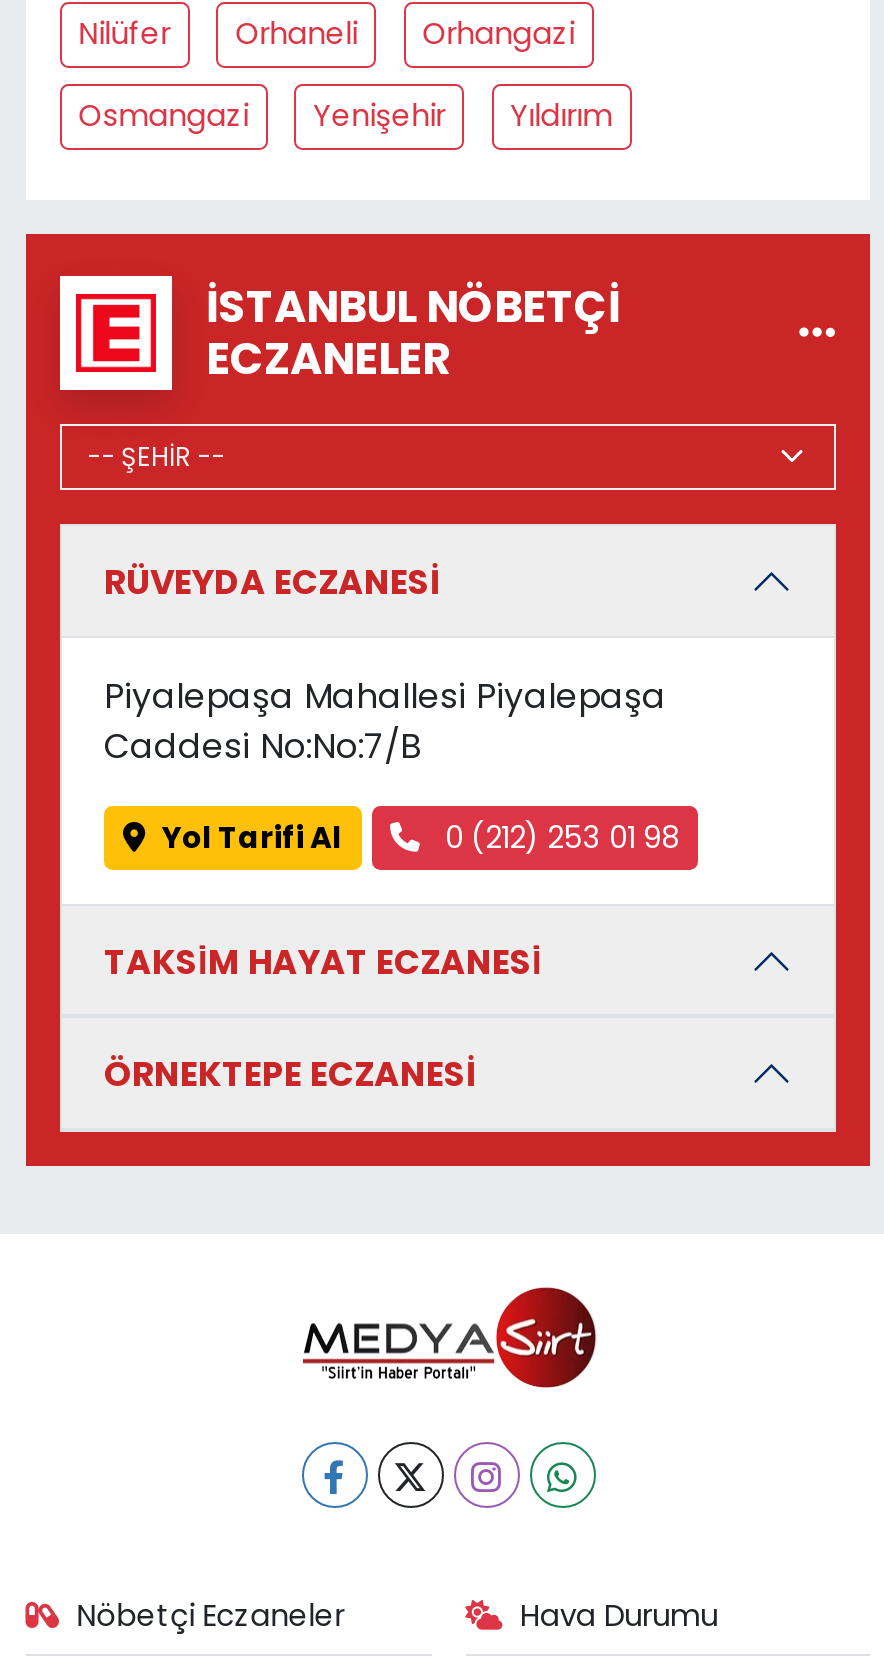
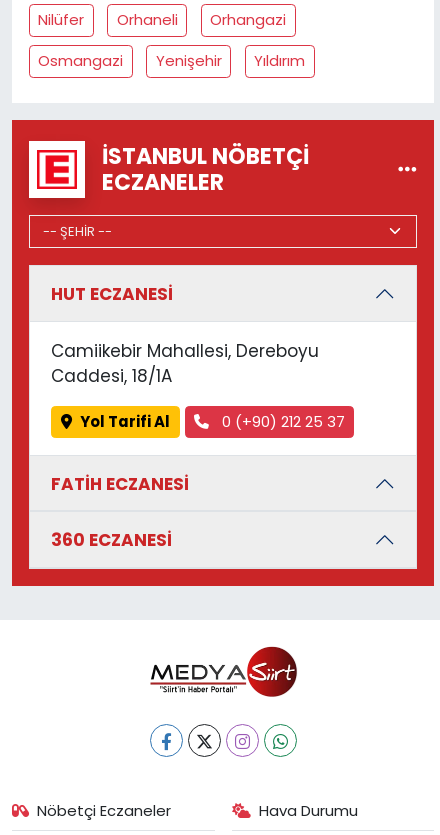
[104,558,440,606] RÜVEYDA ECZANESİ -> [51,282,173,306] HUT ECZANESİ
[104,671,666,769] Piyalepaşa Mahallesi Piyalepaşa | Caddesi No:No:7/B -> [51,339,319,388] Camiikebir Mahallesi, Dereboyu | Caddesi, 18/1A
[437,816,679,858] 0 (212) 253 01 98 -> [217,411,344,432] 0 (+90) 212 25 37
[104,938,542,986] TAKSİ̇M HAYAT ECZANESİ̇ -> [51,472,189,496] FATİH ECZANESİ
[104,1050,476,1098] ÖRNEKTEPE ECZANESİ -> [51,528,172,552] 360 ECZANESİ

